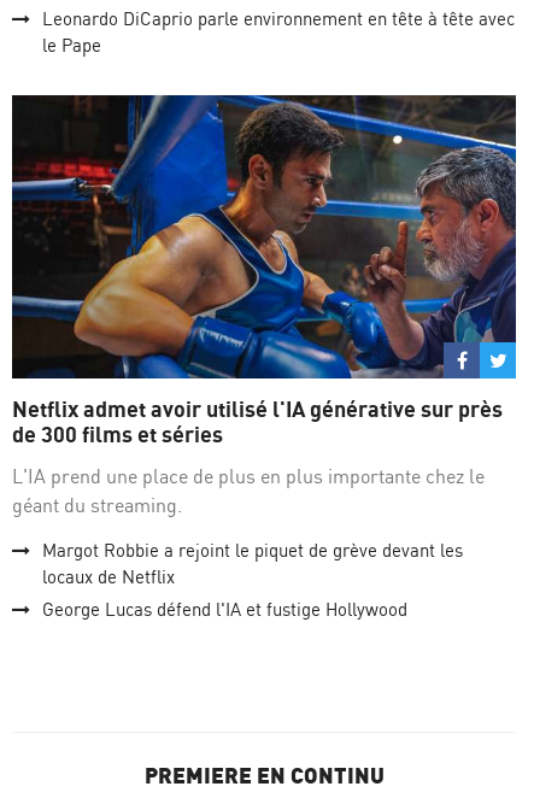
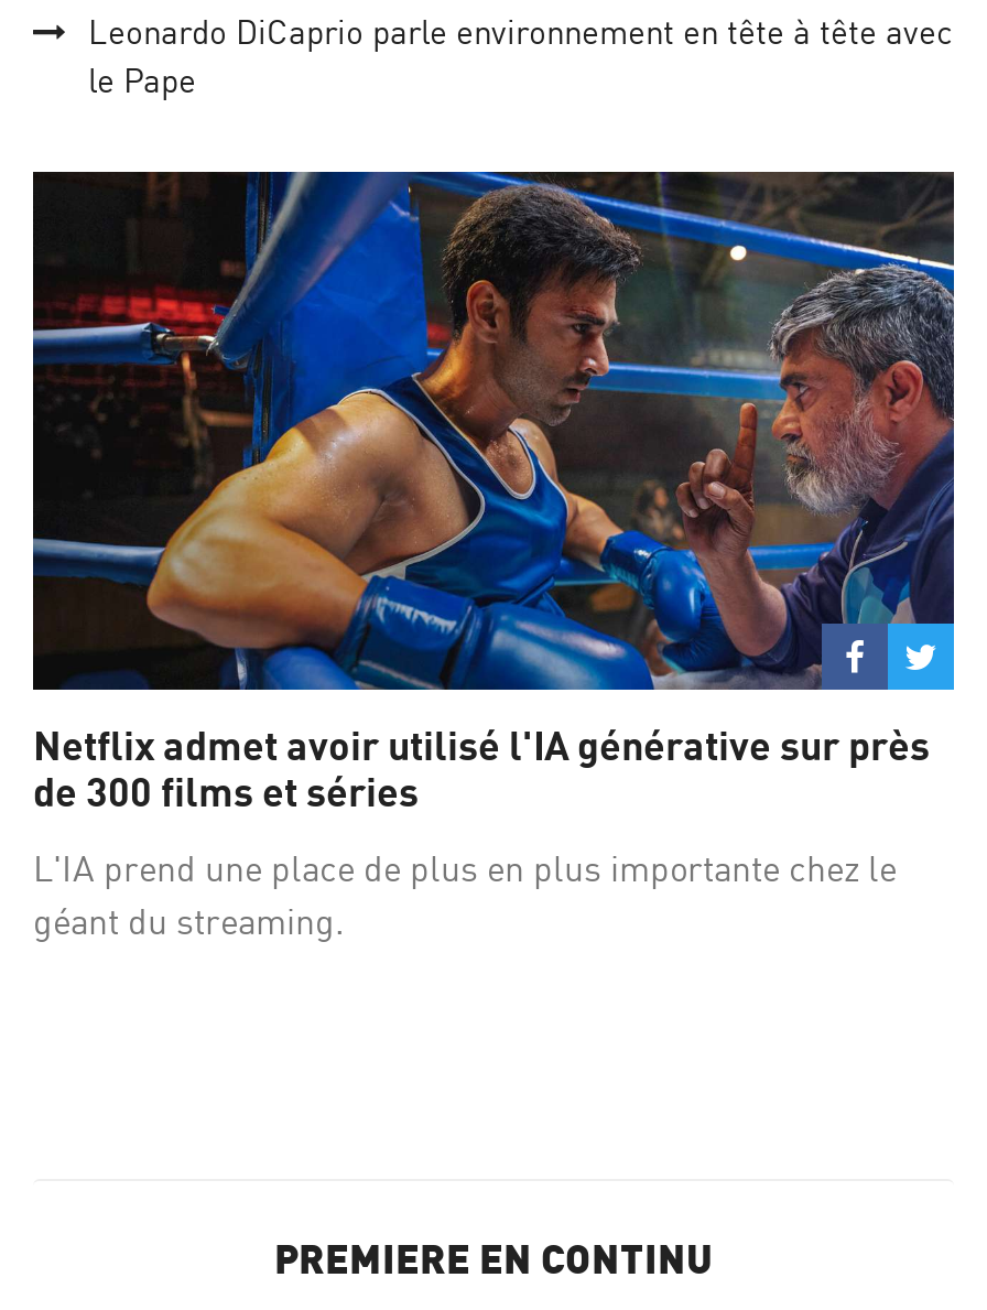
[42,539,463,621] Margot Robbie a rejoint le piquet de grève devant les | locaux de Netflix | George Lucas défend l'IA et fustige Hollywood -> none

